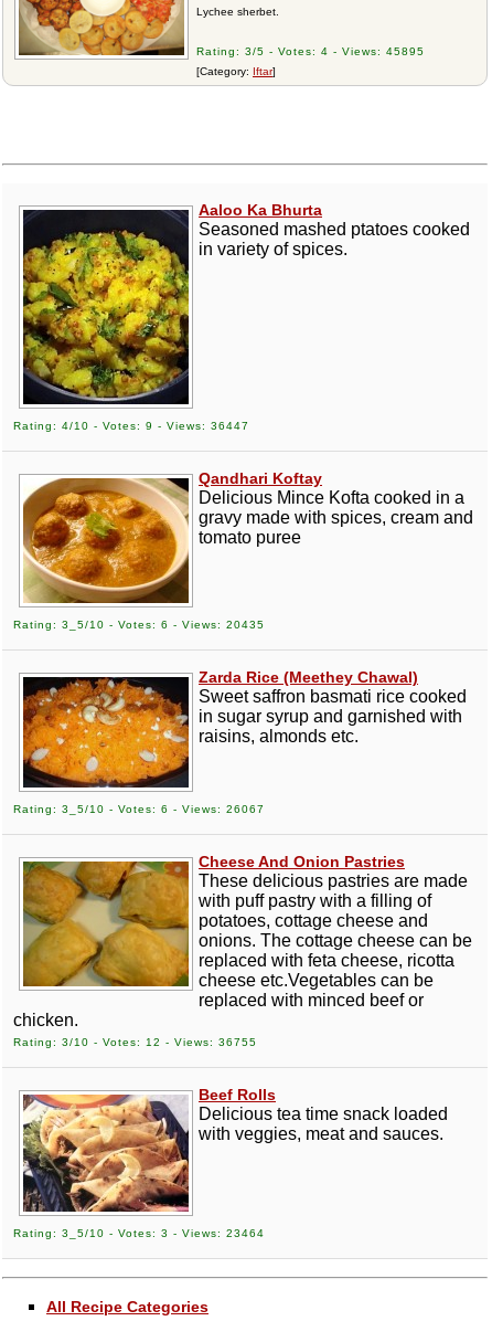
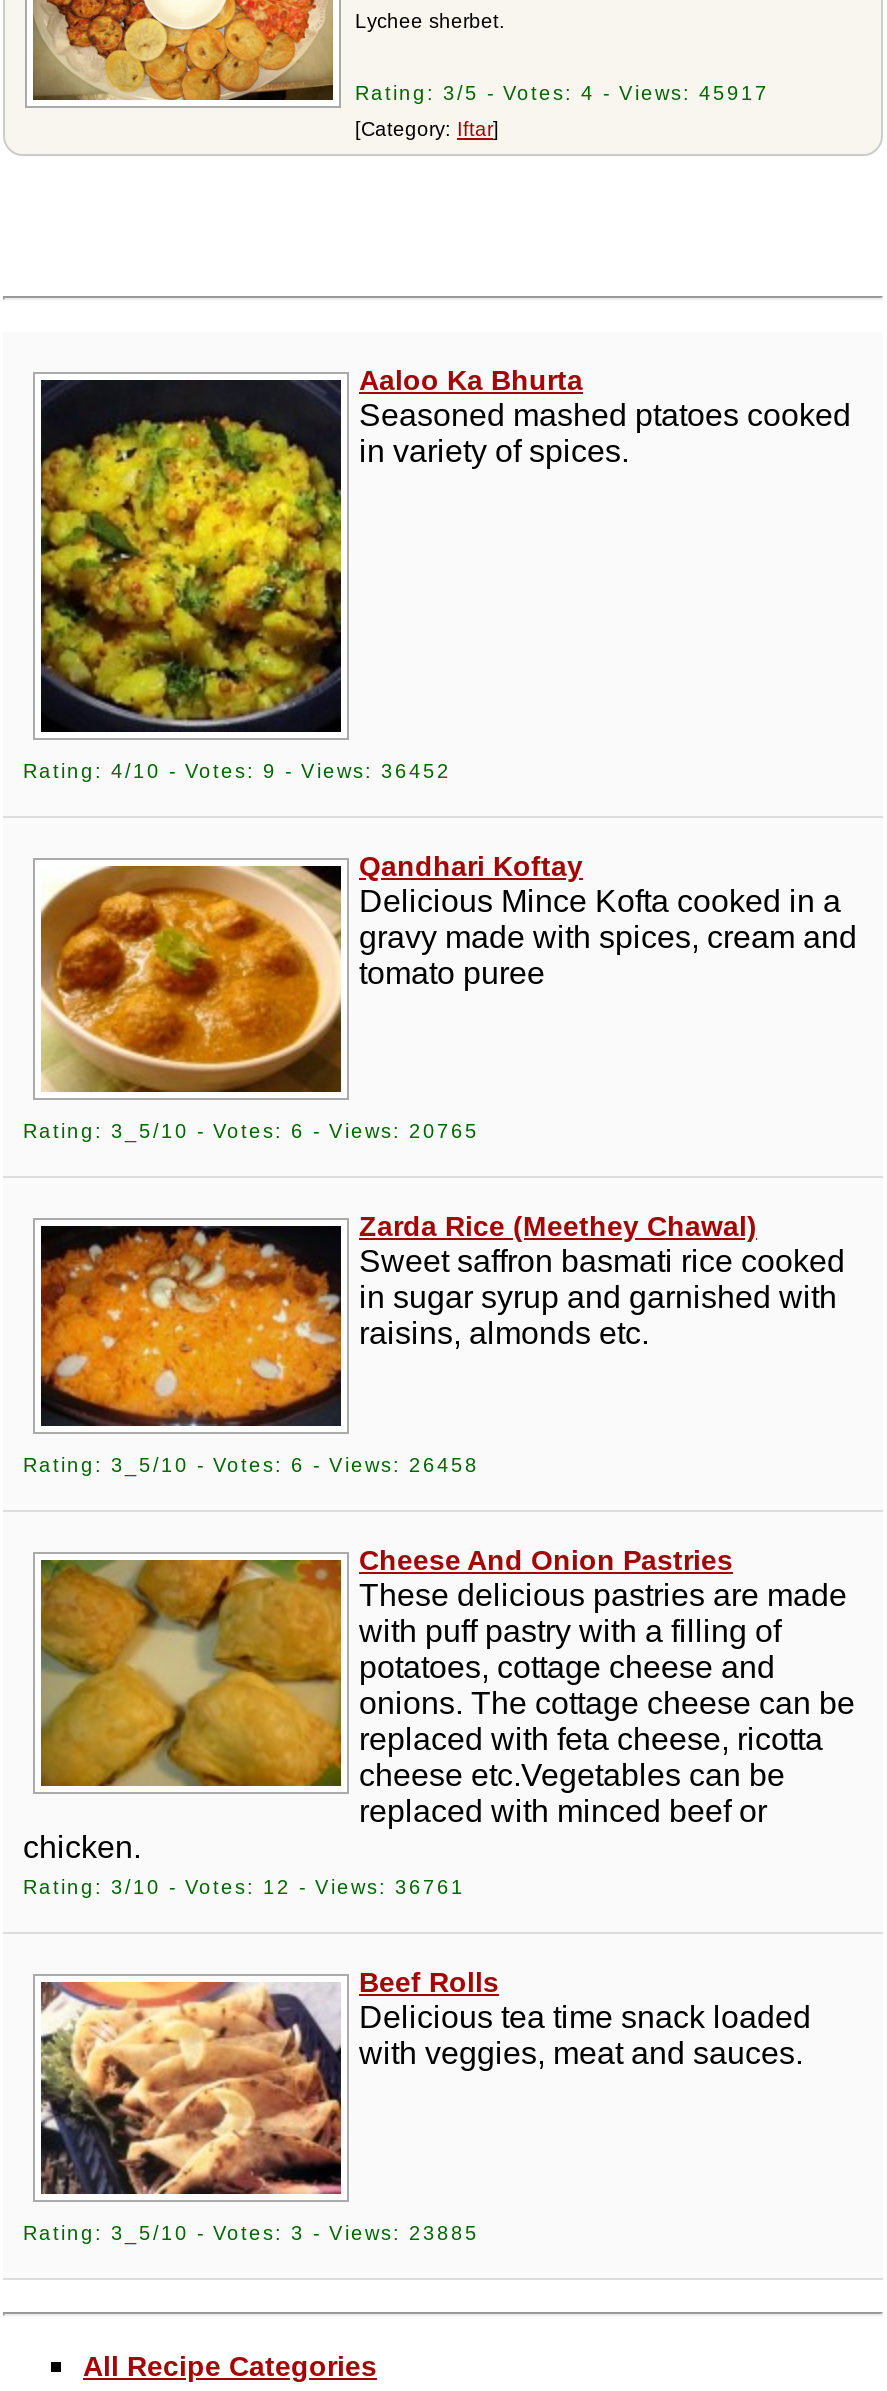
[196,45,425,57] Rating: 3/5 - Votes: 4 - Views: 45895 -> [355,82,769,104] Rating: 3/5 - Votes: 4 - Views: 45917
[13,420,249,432] Rating: 4/10 - Votes: 9 - Views: 36447 -> [23,760,451,782] Rating: 4/10 - Votes: 9 - Views: 36452
[13,619,265,631] Rating: 3_5/10 - Votes: 6 - Views: 20435 -> [23,1120,479,1142] Rating: 3_5/10 - Votes: 6 - Views: 20765
[13,803,265,815] Rating: 3_5/10 - Votes: 6 - Views: 26067 -> [23,1454,479,1476] Rating: 3_5/10 - Votes: 6 - Views: 26458
[13,1036,257,1048] Rating: 3/10 - Votes: 12 - Views: 36755 -> [23,1876,465,1898] Rating: 3/10 - Votes: 12 - Views: 36761
[13,1227,265,1239] Rating: 3_5/10 - Votes: 3 - Views: 23464 -> [23,2222,479,2244] Rating: 3_5/10 - Votes: 3 - Views: 23885

